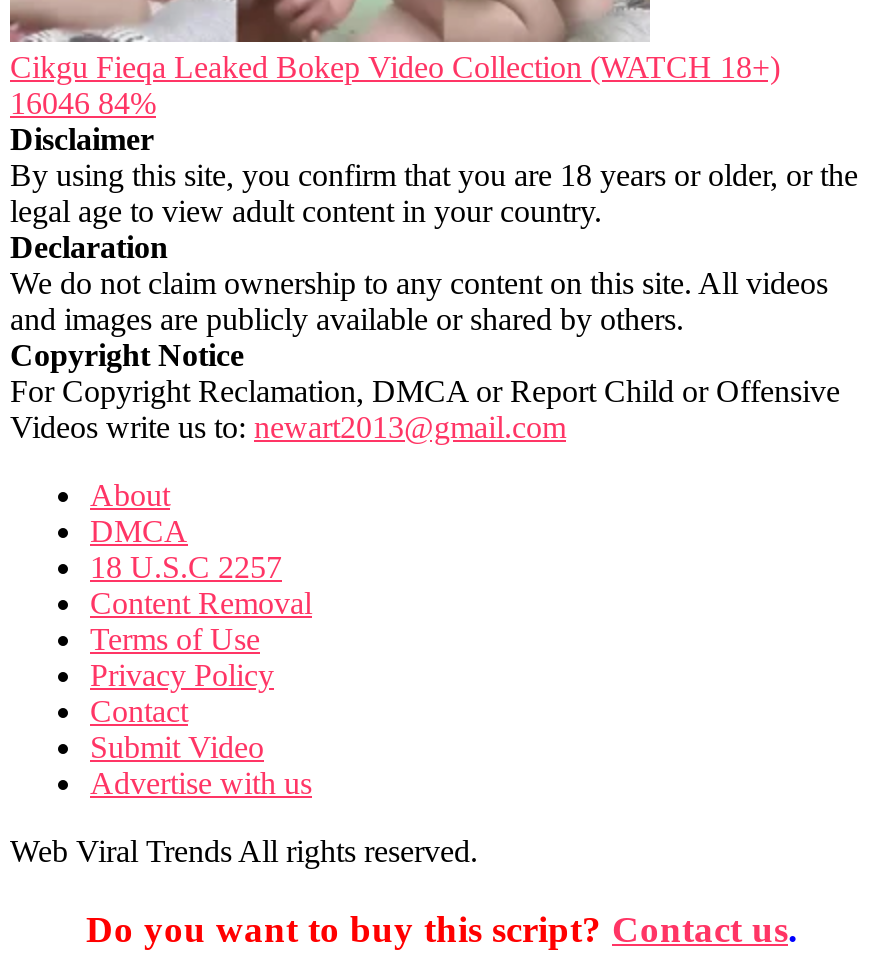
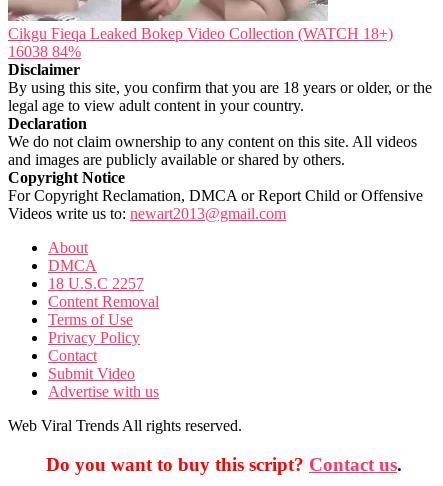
[10,86,156,120] 16046 84% -> [8,43,81,60] 16038 84%

